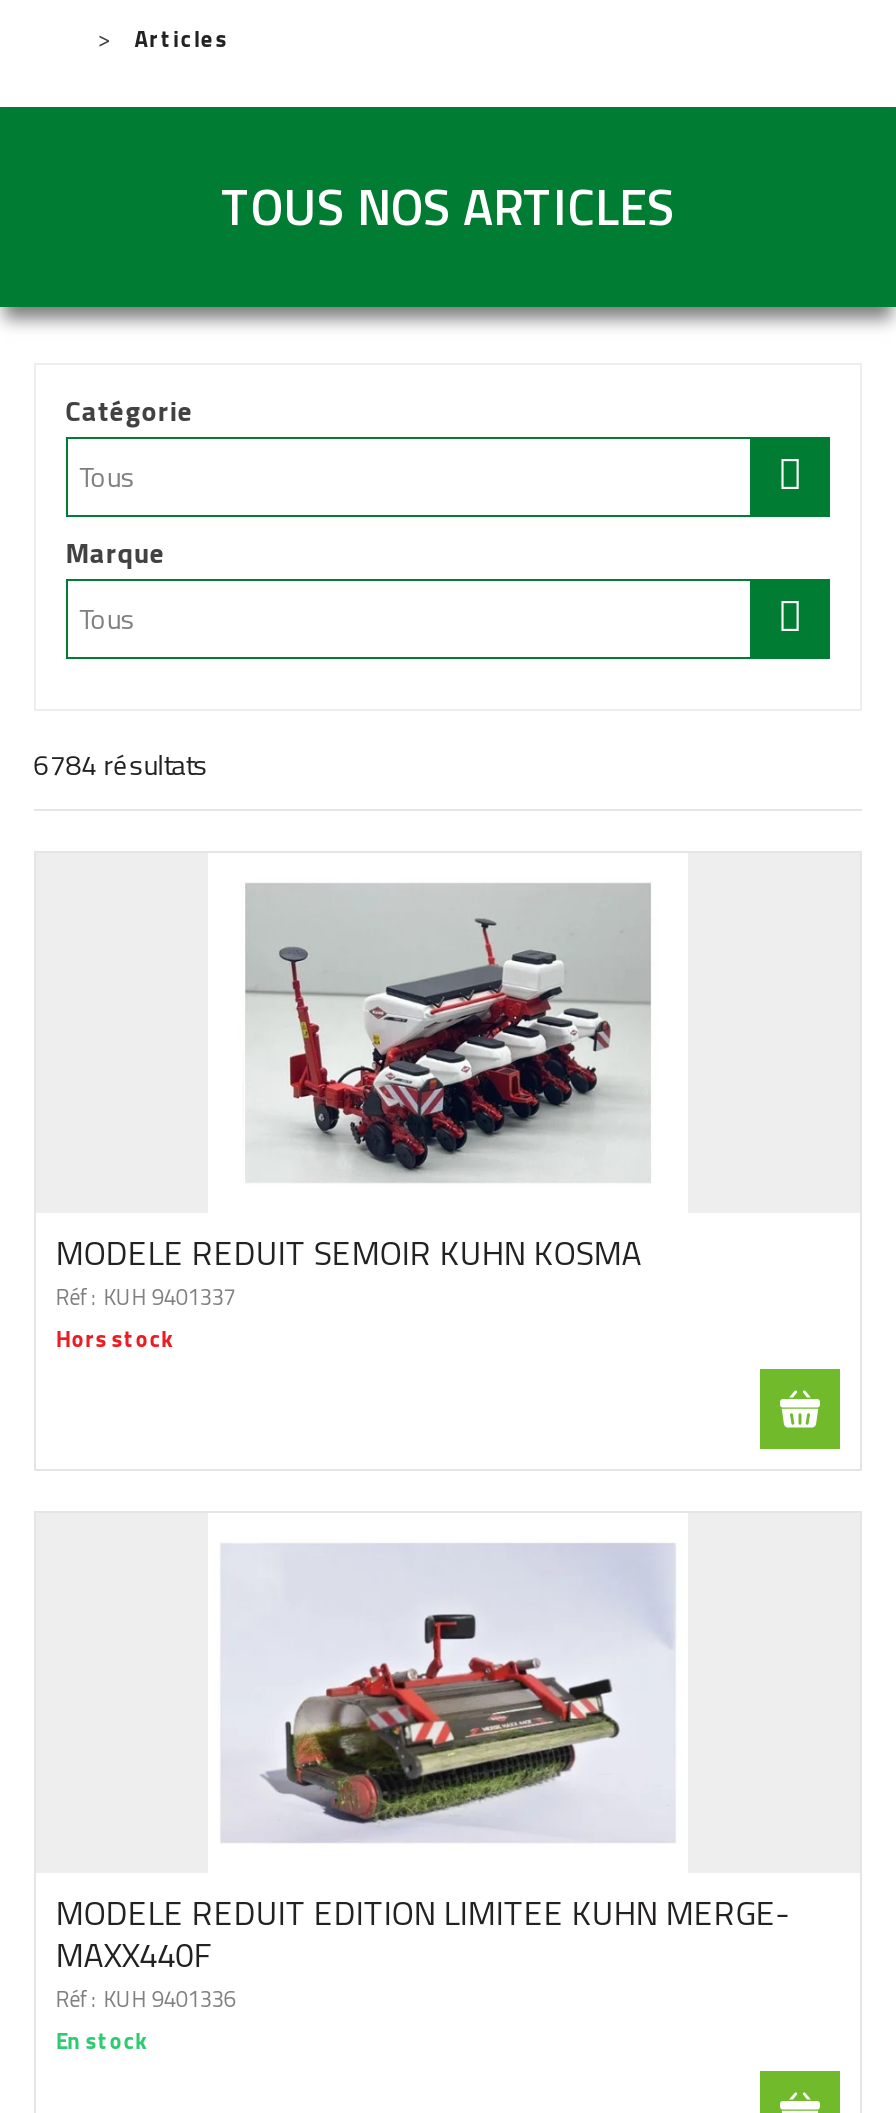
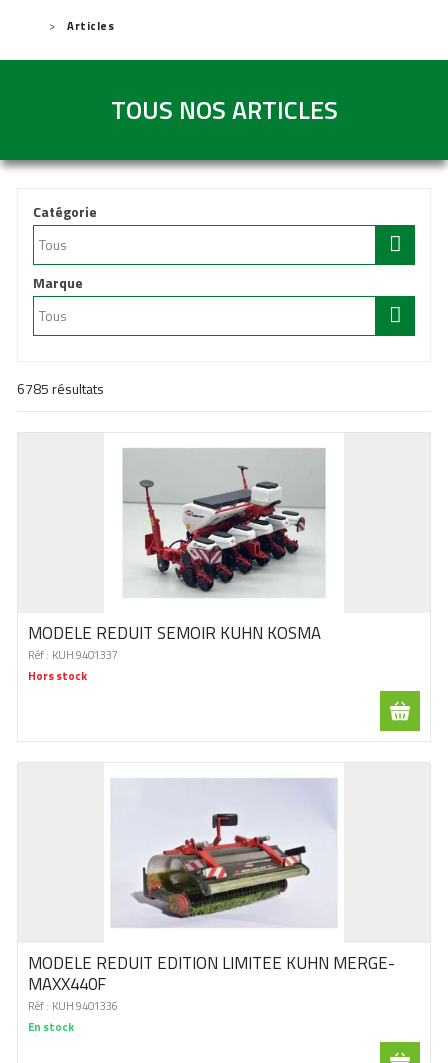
[34,743,208,785] 6784 résultats -> [17,378,104,399] 6785 résultats

